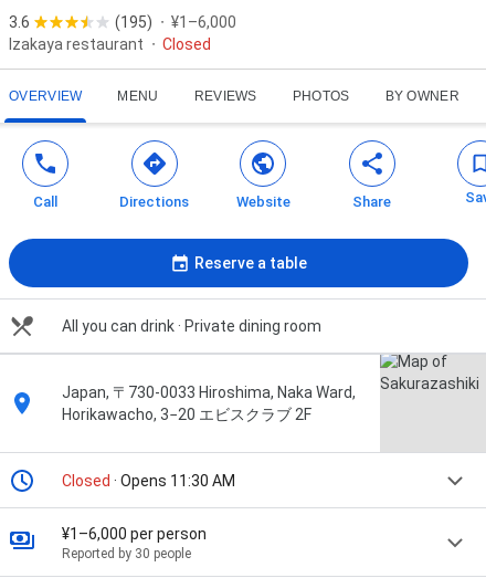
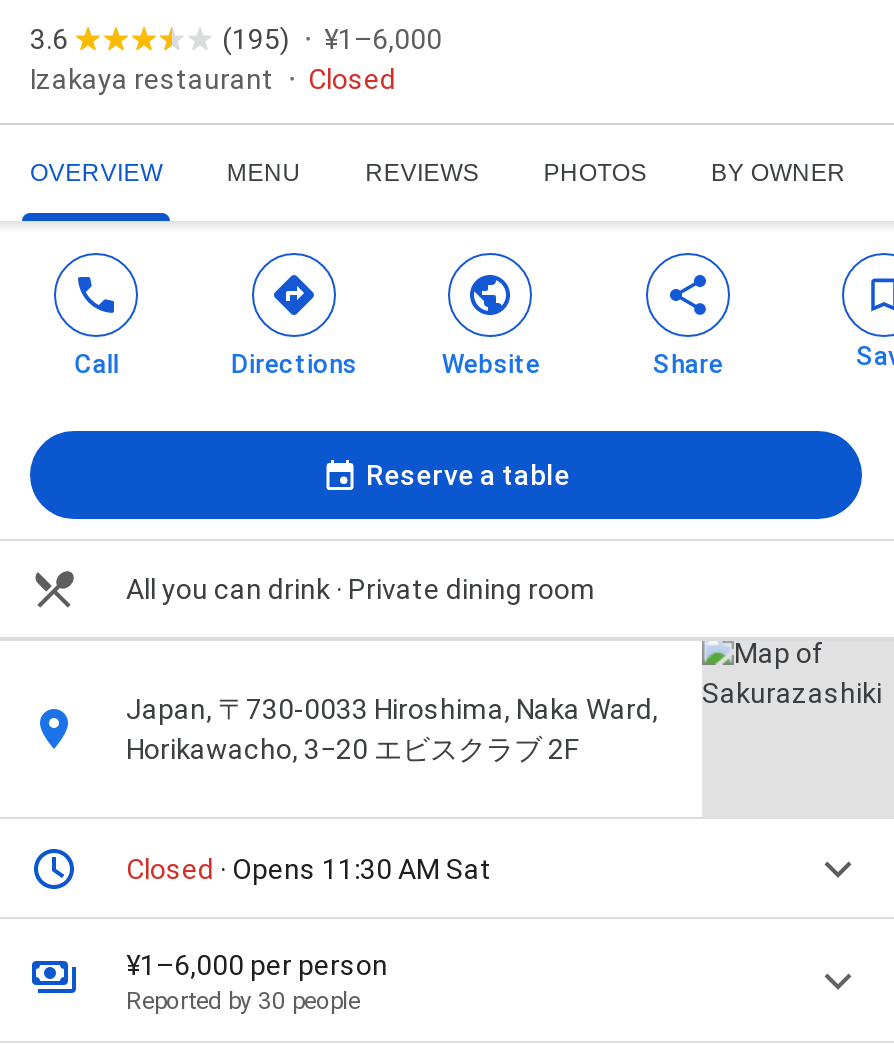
[62,472,235,490] Closed · Opens 11:30 AM -> [126,853,492,885] Closed · Opens 11:30 AM Sat

